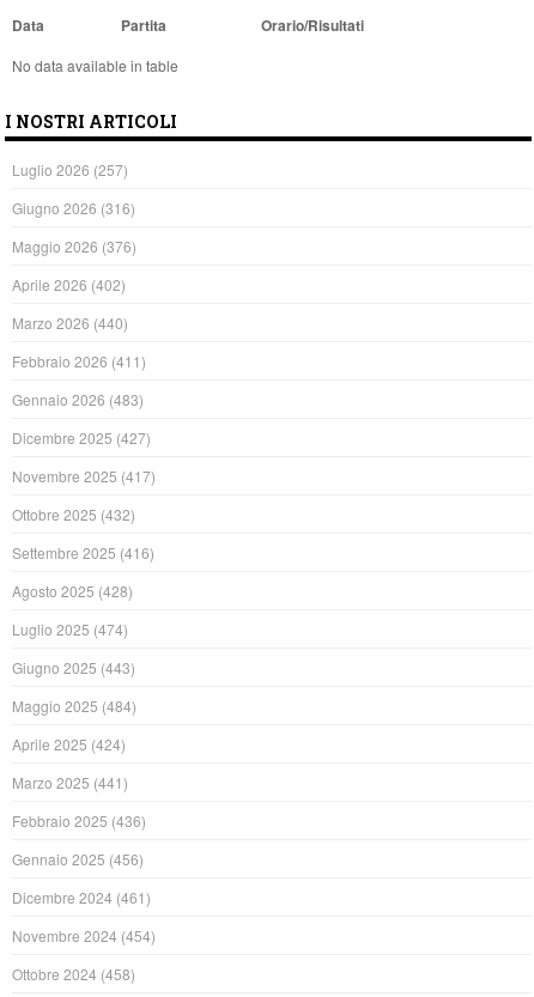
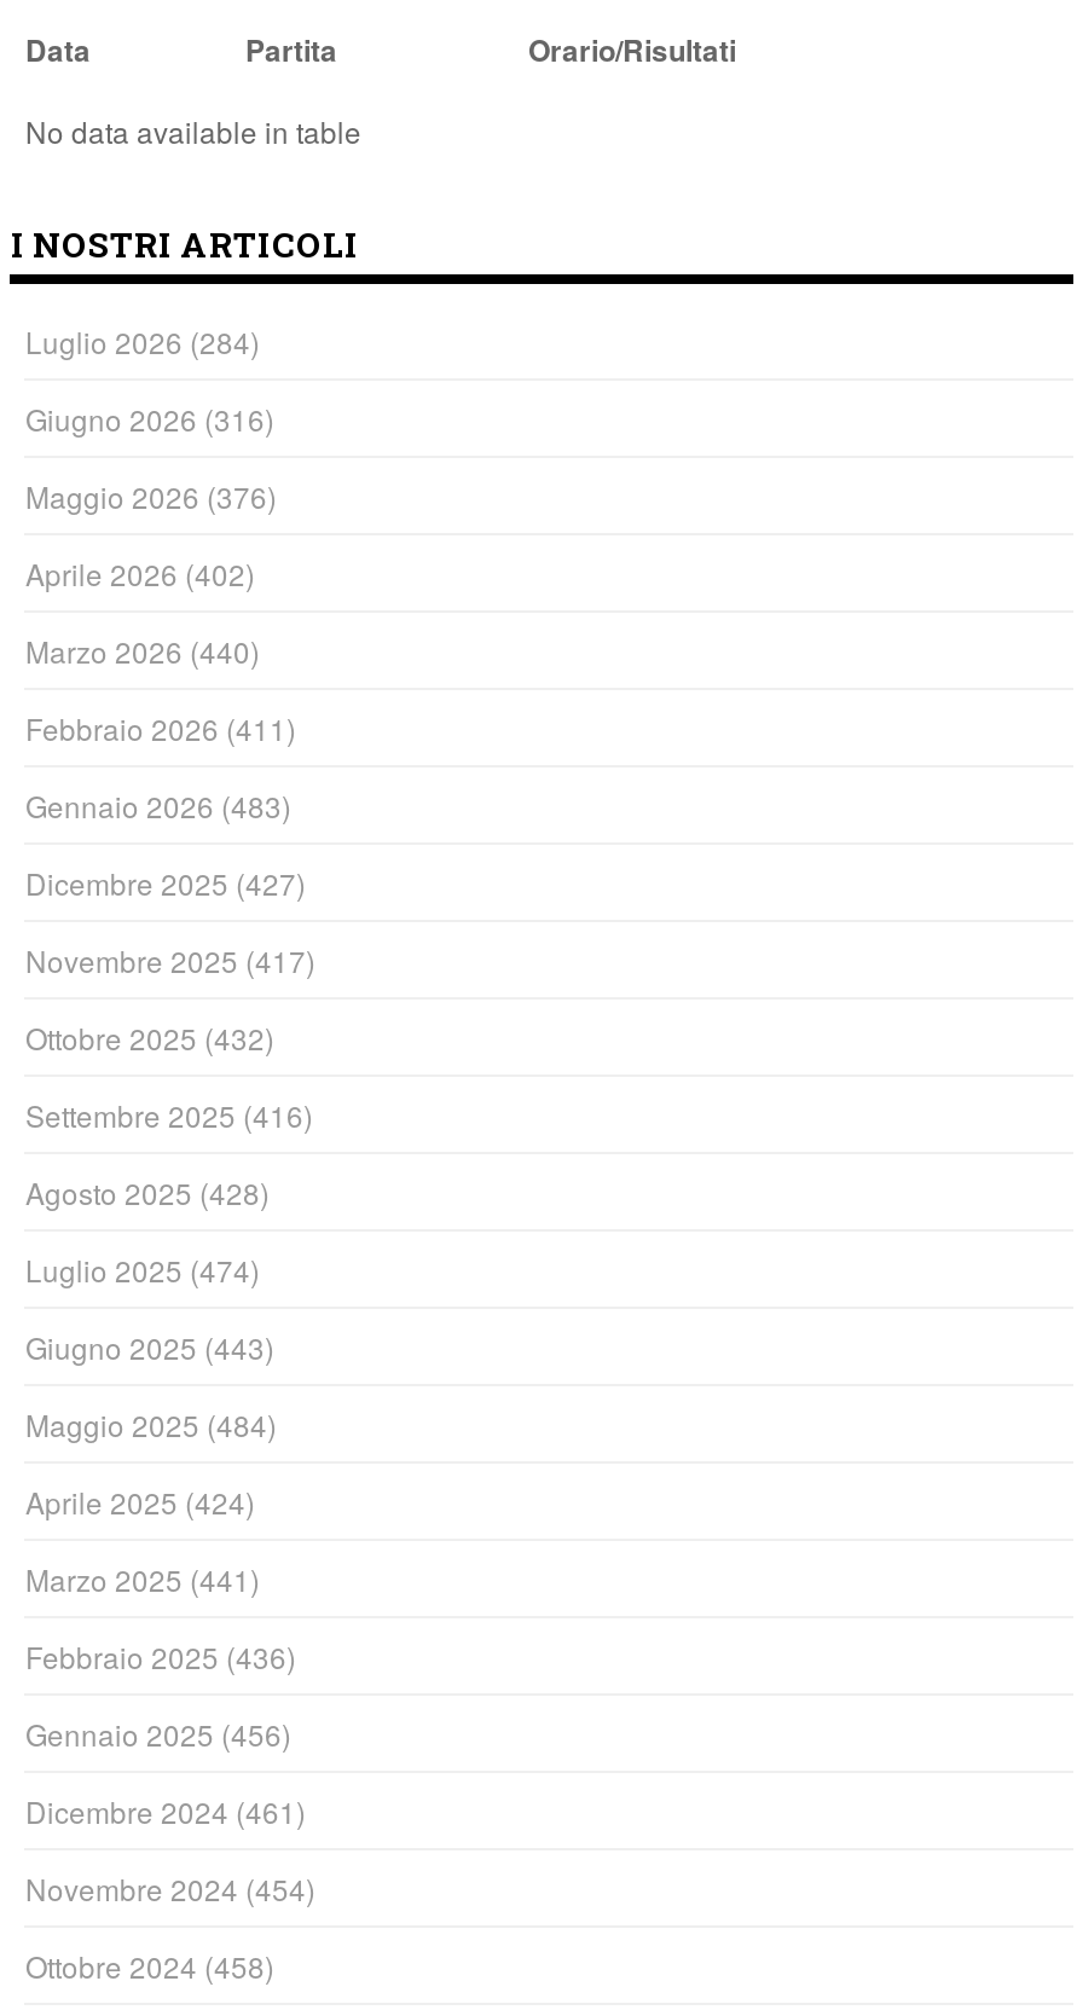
[13,160,129,180] Luglio 2026 (257) -> [25,321,260,362] Luglio 2026 (284)

